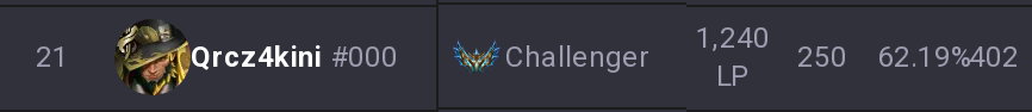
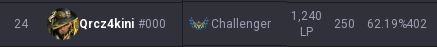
[36,41,69,74] 21 -> [14,17,28,31] 24

